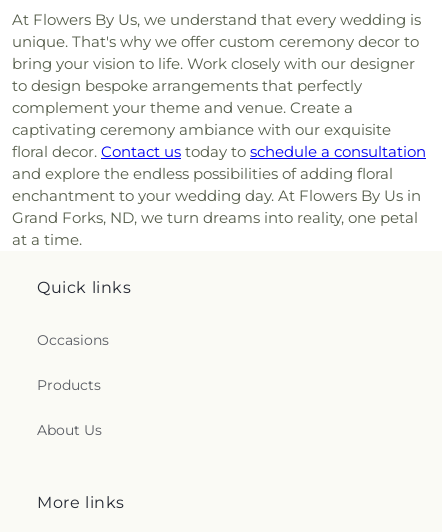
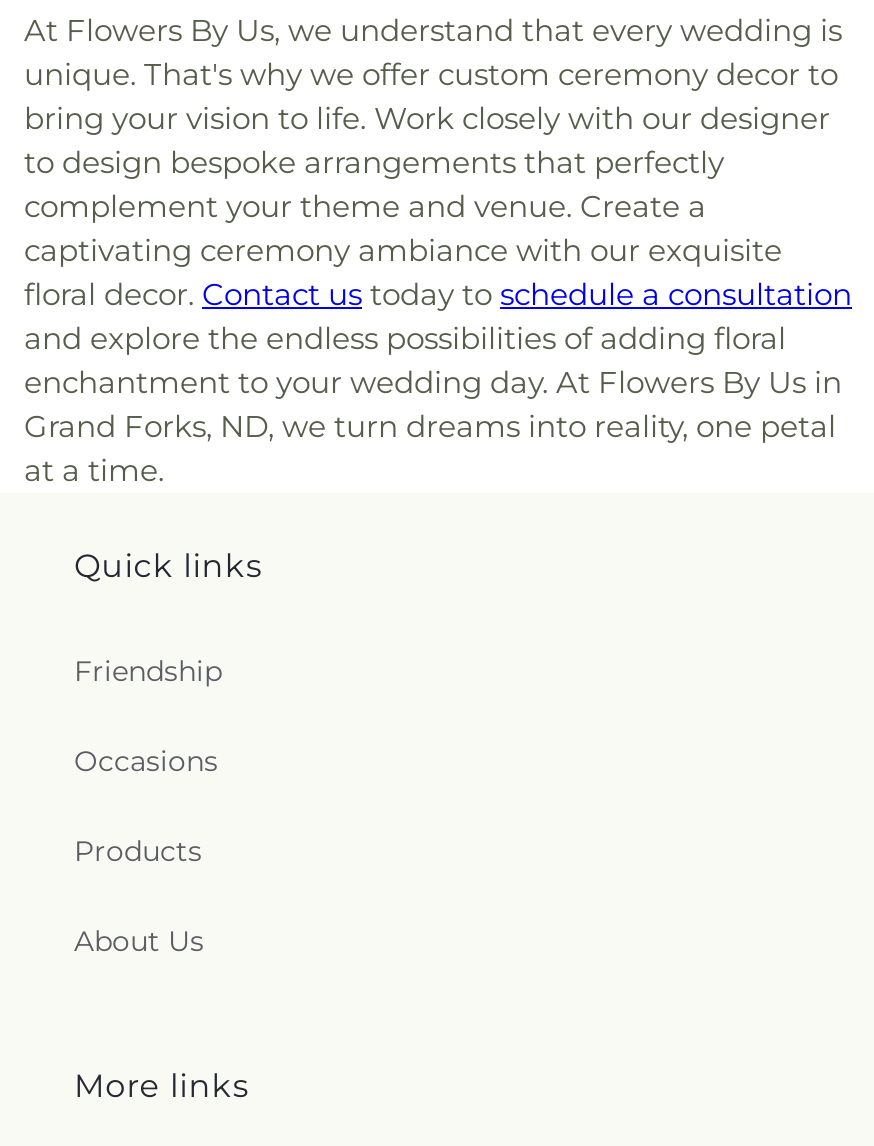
none -> [74,653,222,689] Friendship

